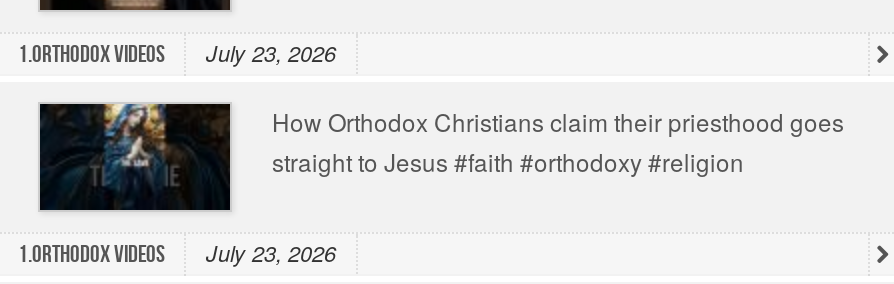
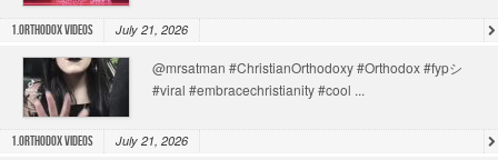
[206,38,336,68] July 23, 2026 -> [116,21,188,38] July 21, 2026
[40,102,336,268] [image] | July 23, 2026 -> [22,57,188,149] [image] | July 21, 2026
[272,104,844,178] How Orthodox Christians claim their priesthood goes | straight to Jesus #faith #orthodoxy #religion -> [152,58,462,99] @mrsatman #ChristianOrthodoxy #Orthodox #fypシ | #viral #embracechristianity #cool ...

